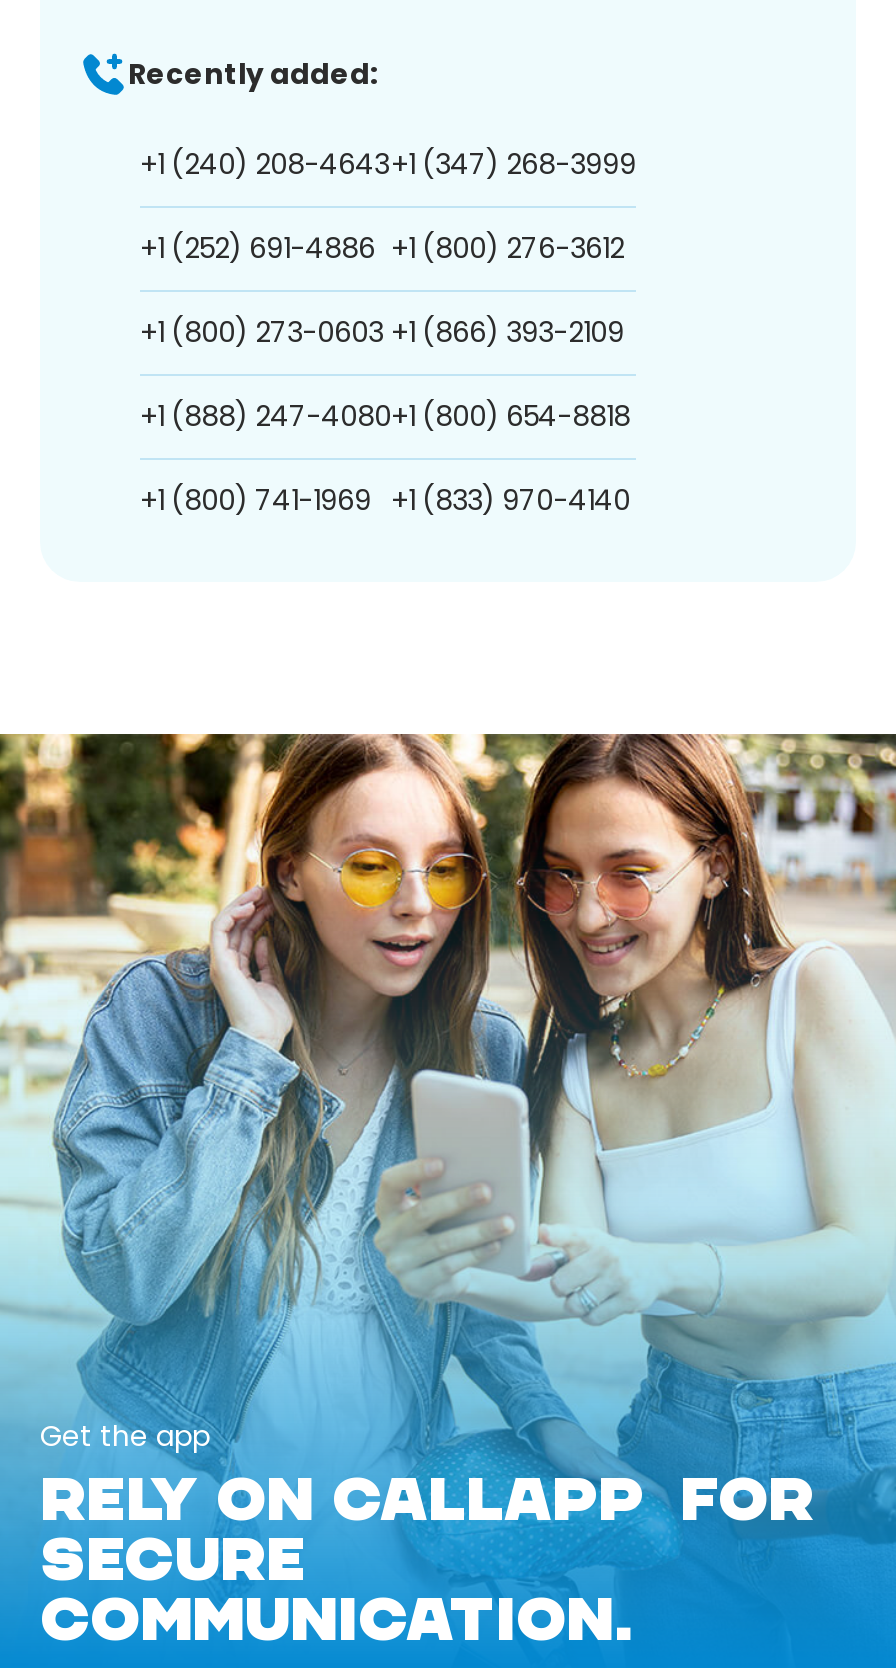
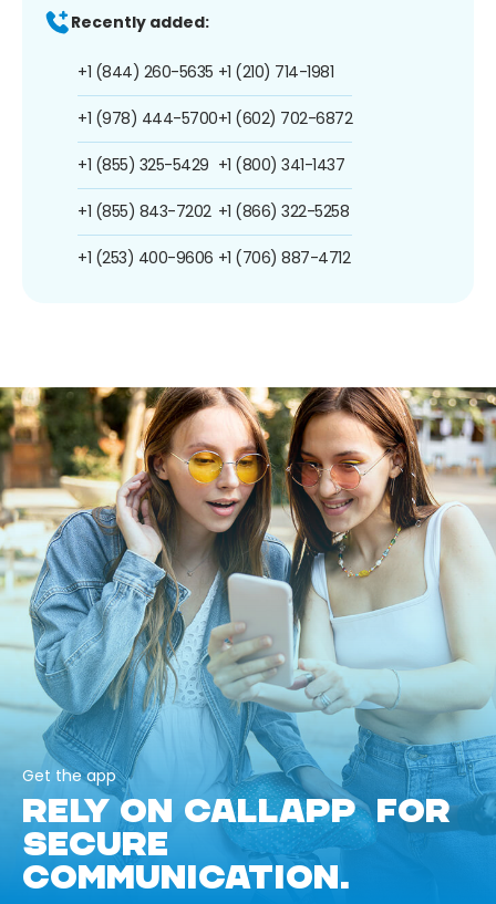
[140,143,389,183] +1 (240) 208-4643 -> [77,60,213,82] +1 (844) 260-5635
[391,143,636,183] +1 (347) 268-3999 -> [218,60,333,82] +1 (210) 714-1981
[140,227,375,267] +1 (252) 691-4886 -> [77,107,218,129] +1 (978) 444-5700
[391,227,624,267] +1 (800) 276-3612 -> [218,107,352,129] +1 (602) 702-6872
[140,311,383,351] +1 (800) 273-0603 -> [77,153,209,175] +1 (855) 325-5429
[391,311,624,351] +1 (866) 393-2109 -> [218,153,344,175] +1 (800) 341-1437
[140,395,391,435] +1 (888) 247-4080 -> [77,200,211,222] +1 (855) 843-7202
[391,395,630,435] +1 (800) 654-8818 -> [218,200,349,222] +1 (866) 322-5258
[140,479,371,519] +1 (800) 741-1969 -> [77,246,213,268] +1 (253) 400-9606
[391,479,630,519] +1 (833) 970-4140 -> [218,246,350,268] +1 (706) 887-4712

